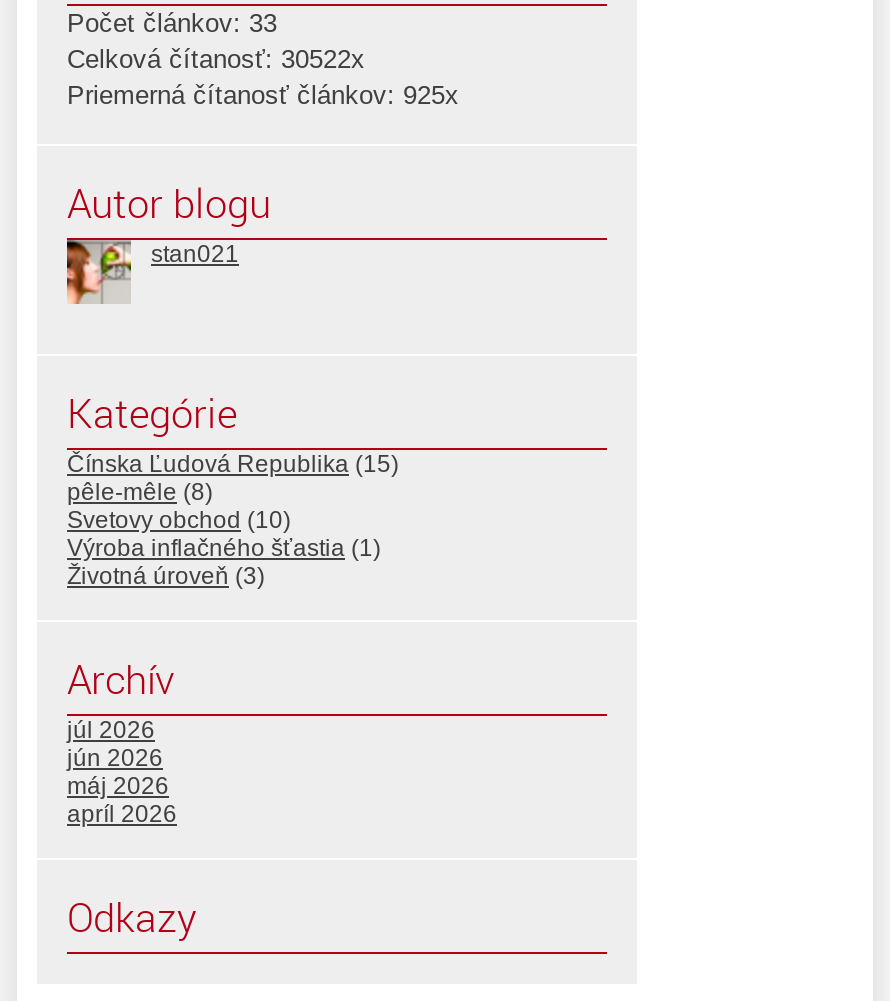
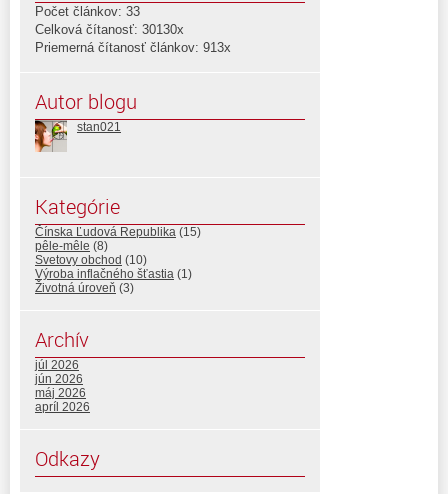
[67,45,365,75] Celková čítanosť: 30522x -> [35,22,184,37] Celková čítanosť: 30130x
[67,81,459,111] Priemerná čítanosť článkov: 925x -> [35,40,231,55] Priemerná čítanosť článkov: 913x

